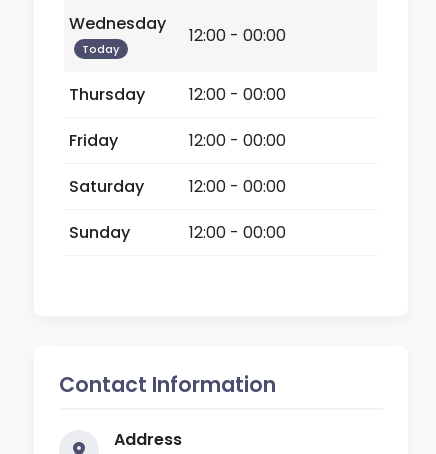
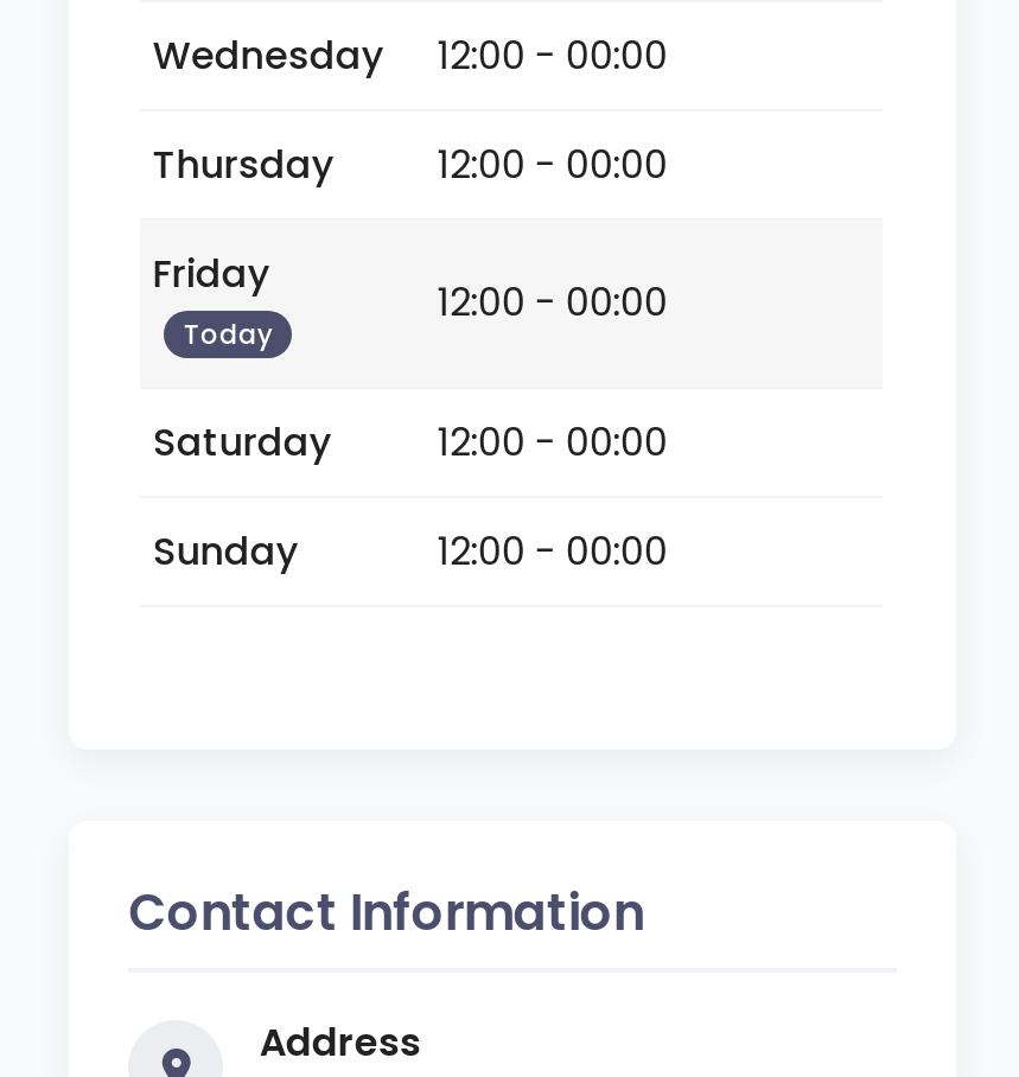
moved [82,41,120,57] -> [184,316,274,354]: Today
moved [69,83,286,152] -> [153,138,668,301]: Thursday | 12:00 - 00:00 | Friday

